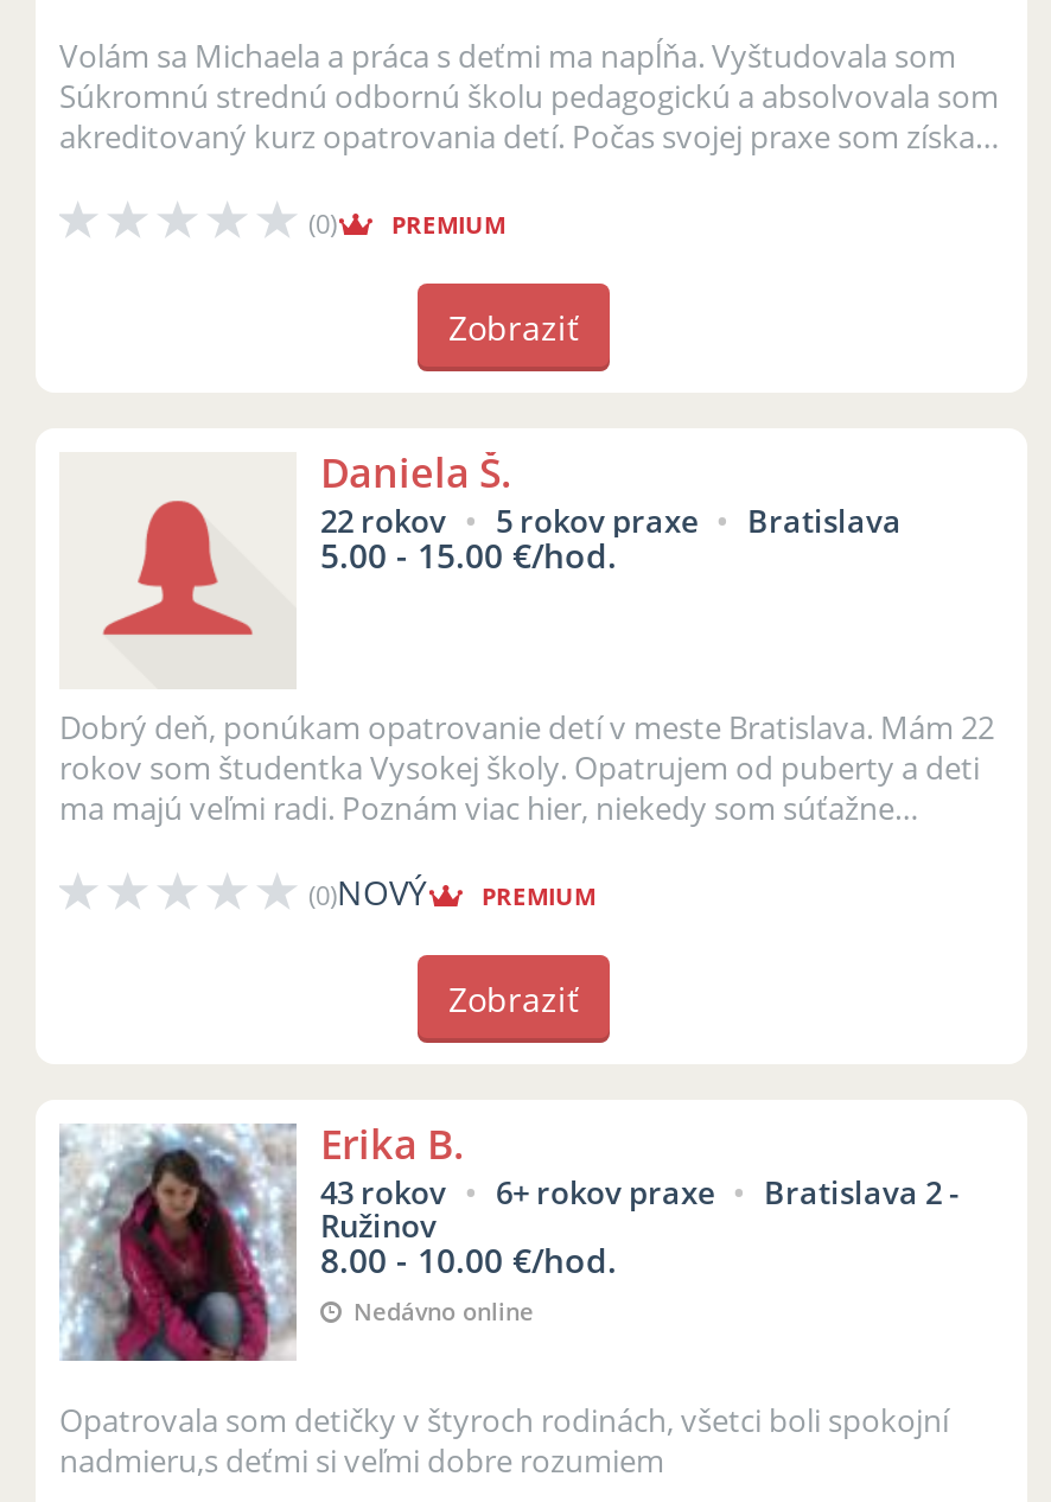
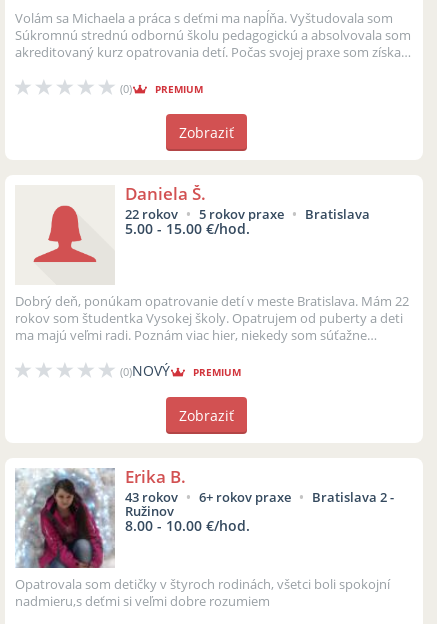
[353,1294,534,1328] Nedávno online -> none

